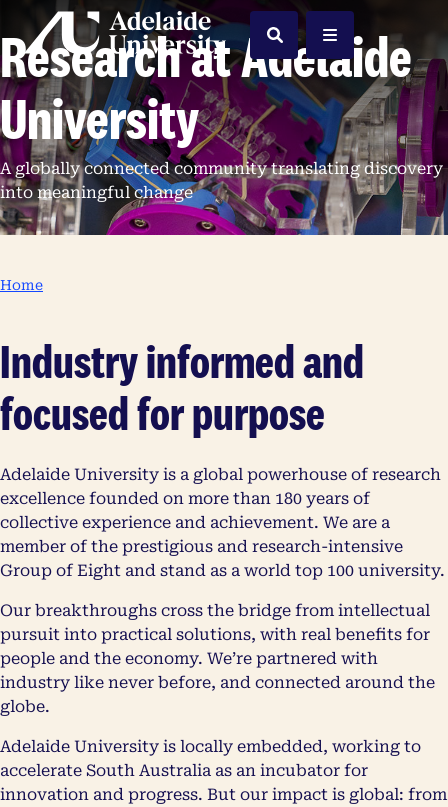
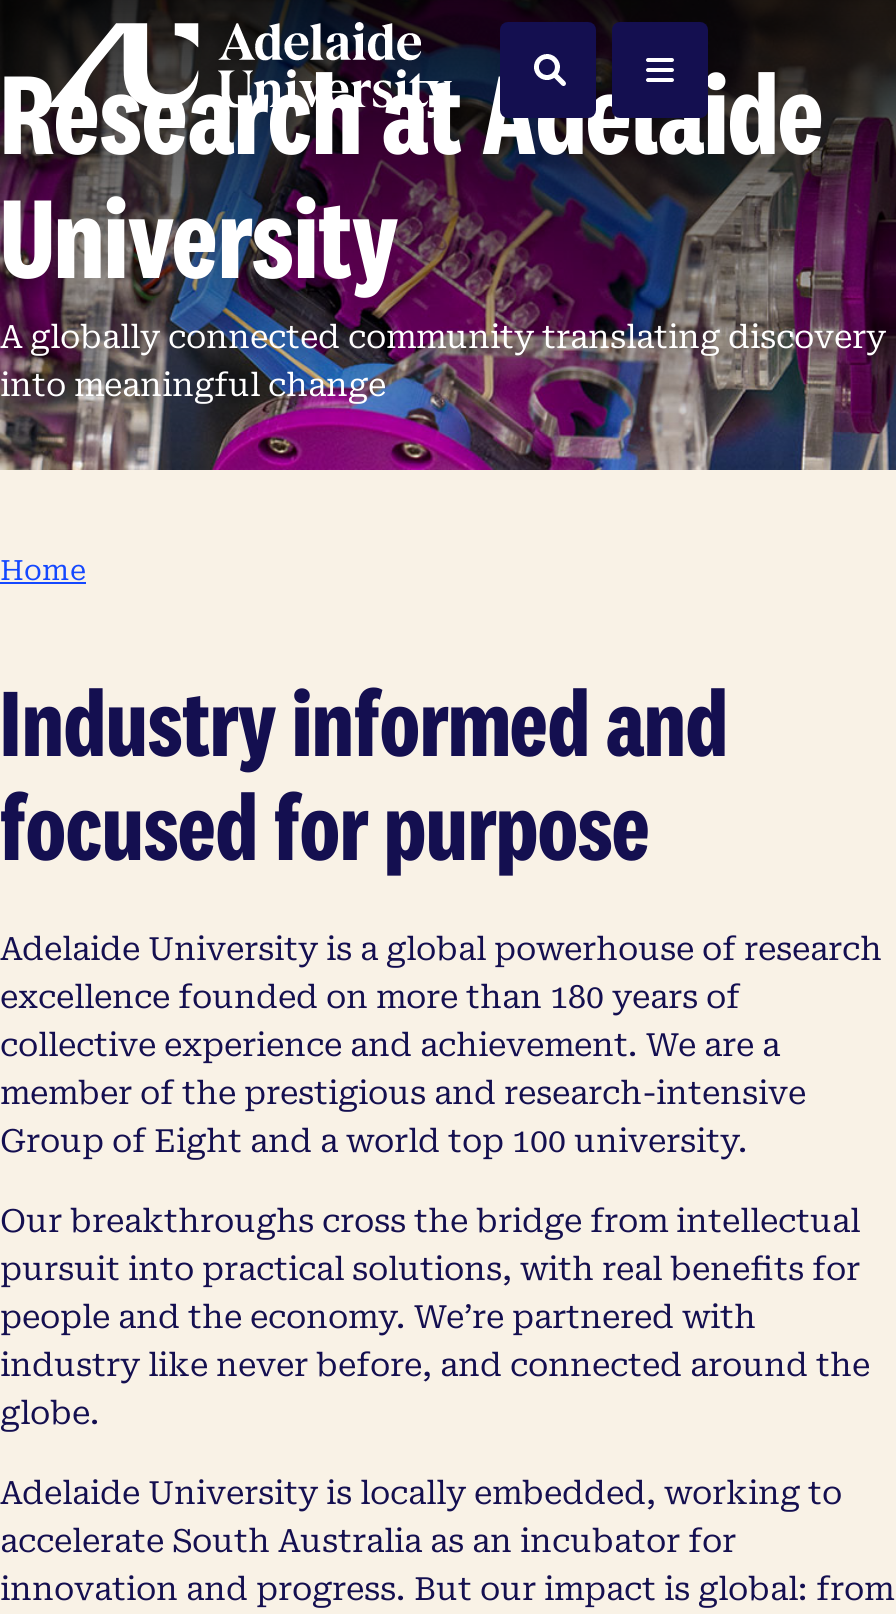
[0,561,445,580] Group of Eight and stand as a world top 100 university. -> [0,1122,748,1160] Group of Eight and a world top 100 university.

